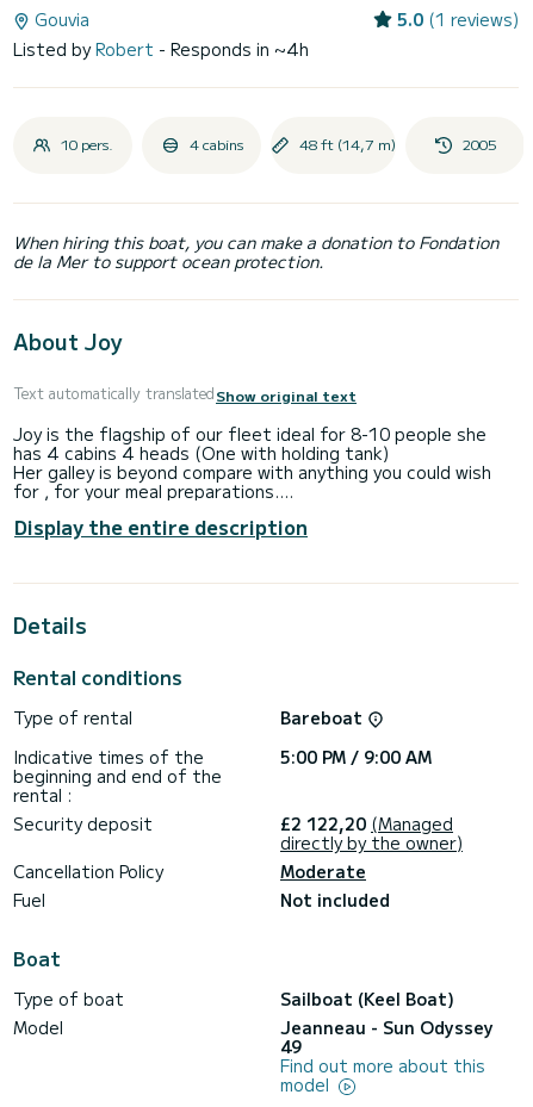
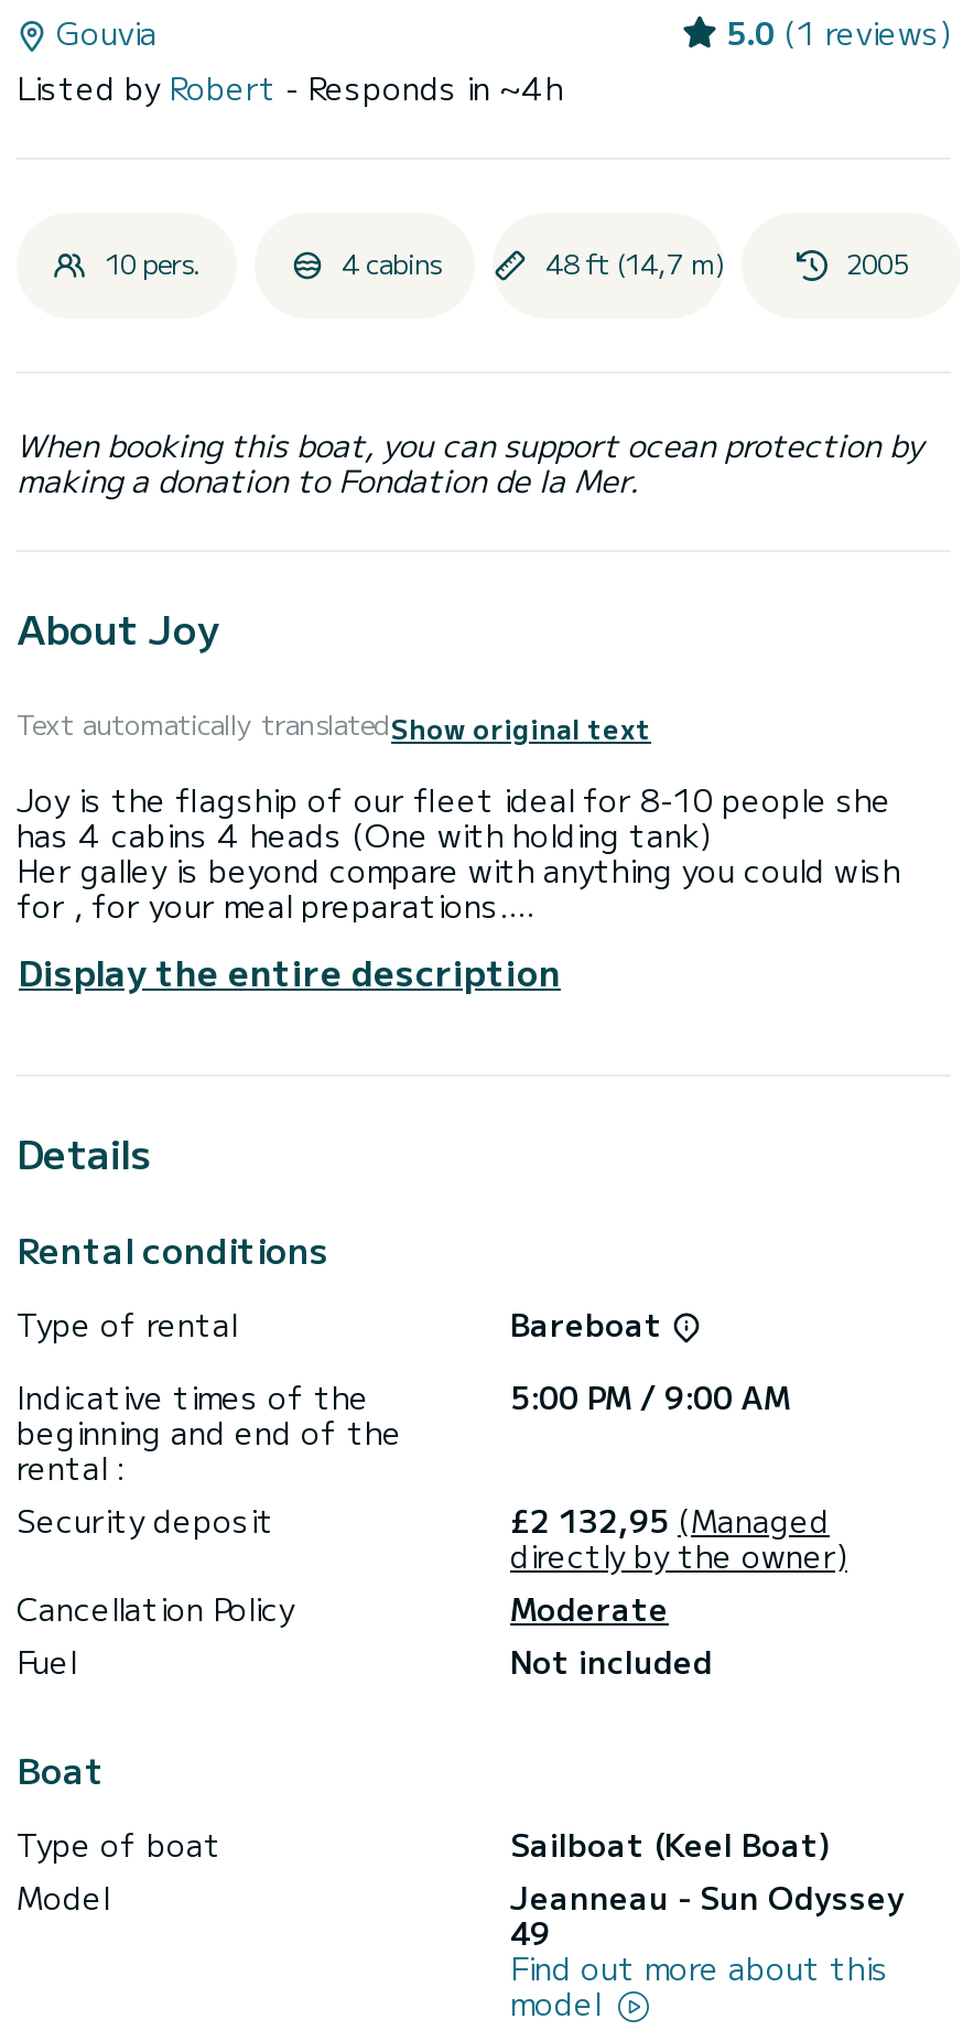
[13,230,498,273] When hiring this boat, you can make a donation to Fondation | de la Mer to support ocean protection. -> [17,423,922,502] When booking this boat, you can support ocean protection by | making a donation to Fondation de la Mer.
[280,812,453,835] £2 122,20 (Managed -> [510,1498,830,1542] £2 132,95 (Managed

